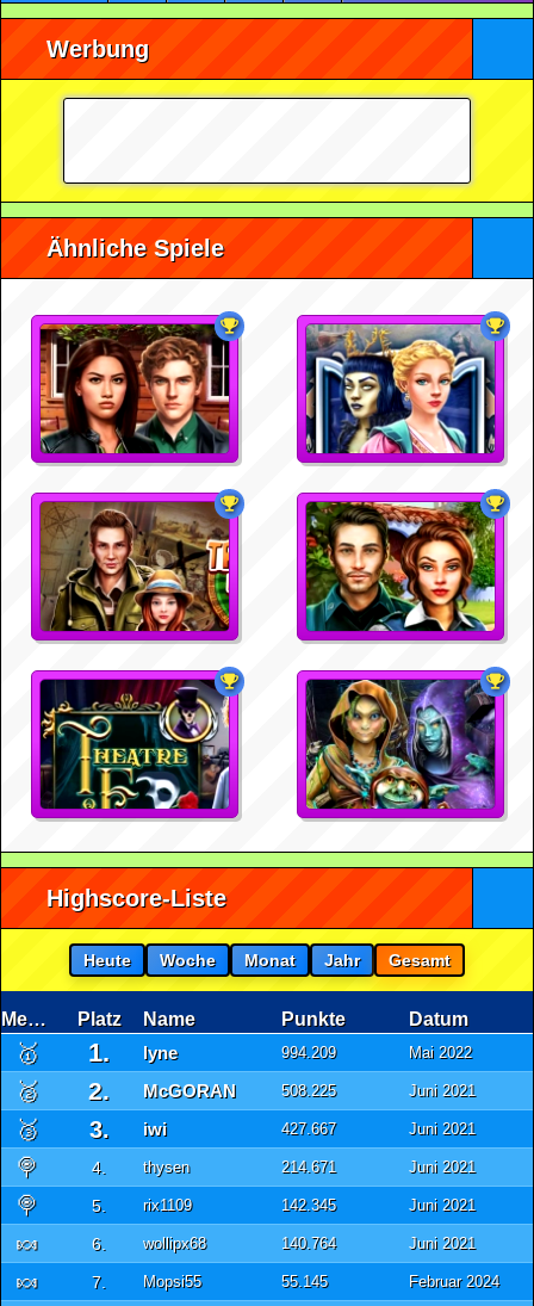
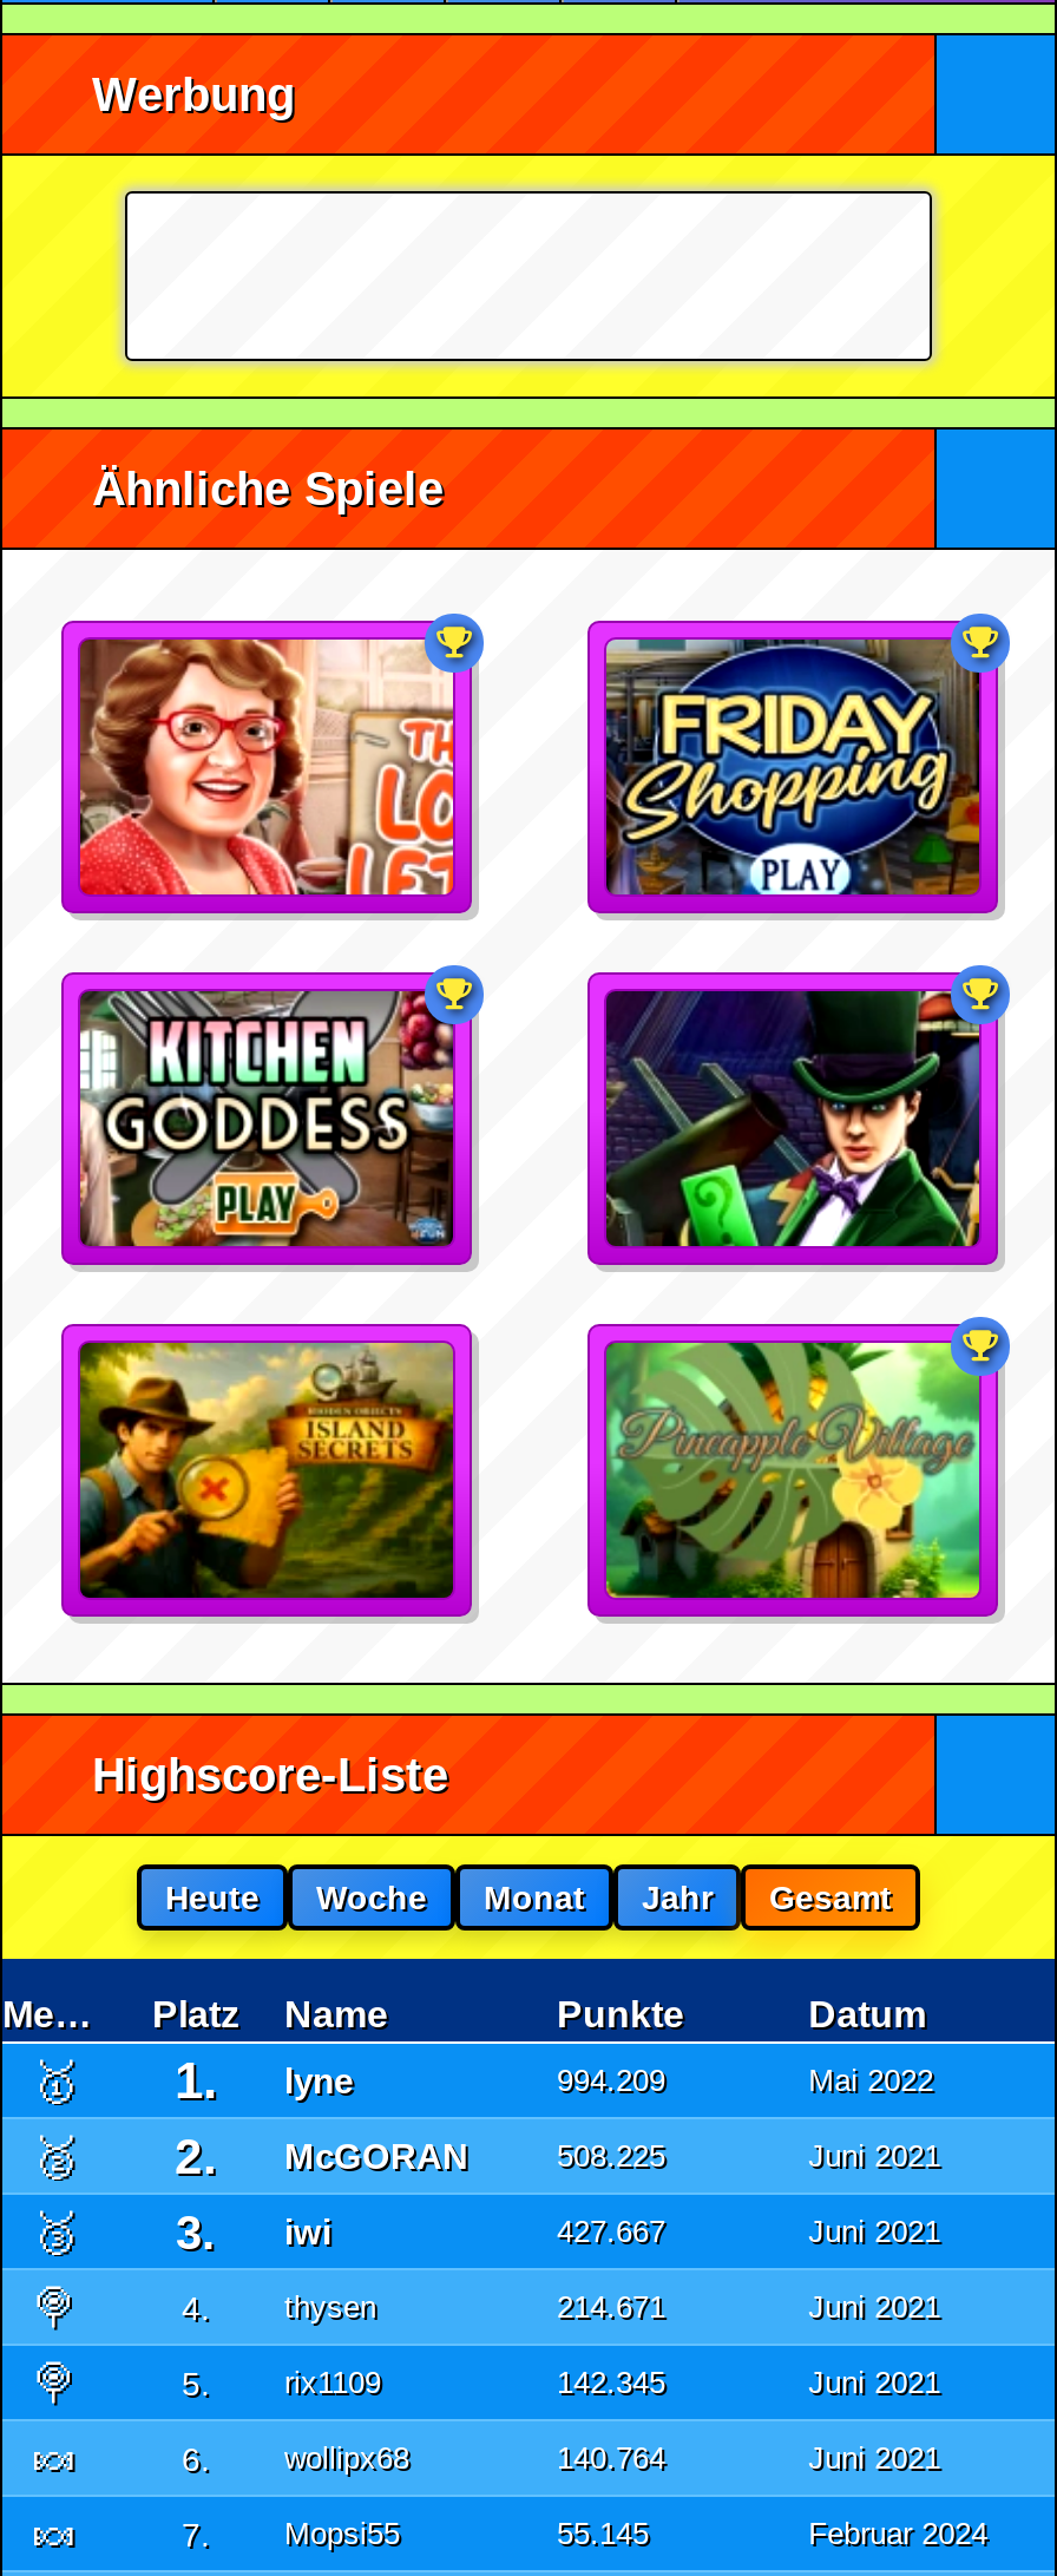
[39,323,230,454] [image] -> [78,637,455,897] [image]
[305,323,496,454] [image] -> [604,637,981,897] [image]
[39,501,230,632] [image] -> [78,991,455,1248] [image]
[305,501,496,632] [image] -> [604,989,981,1248] [image]
[39,666,246,810] [image] -> [78,1317,484,1600] [image]
[305,679,496,810] [image] -> [604,1341,981,1600] [image]

